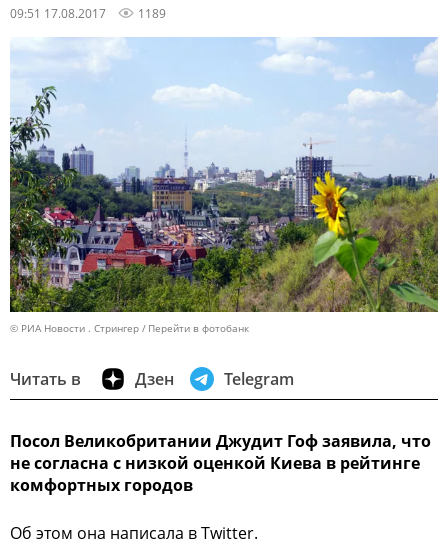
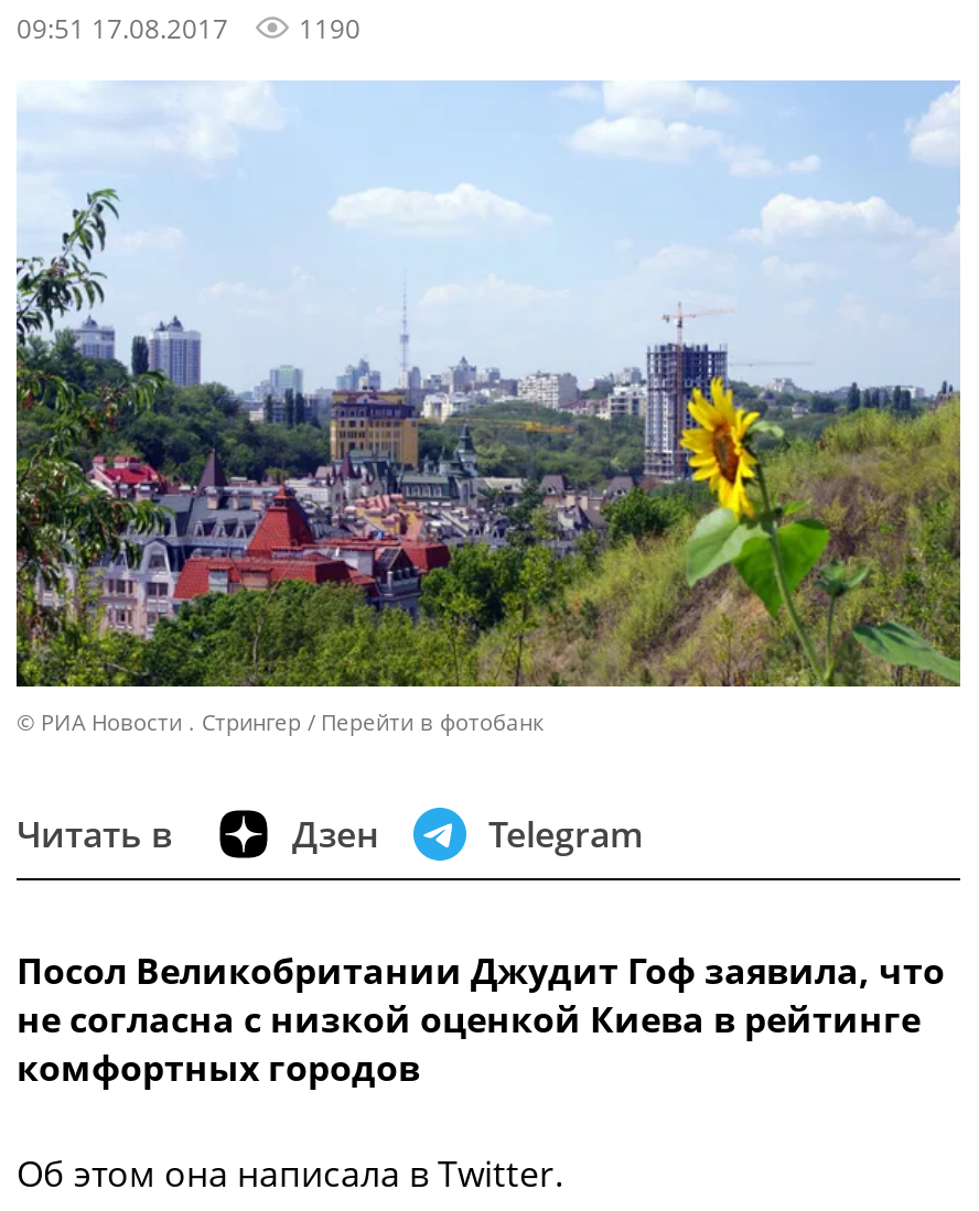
[10,5,166,21] 09:51 17.08.2017 1189 -> [17,10,361,45] 09:51 17.08.2017 1190

